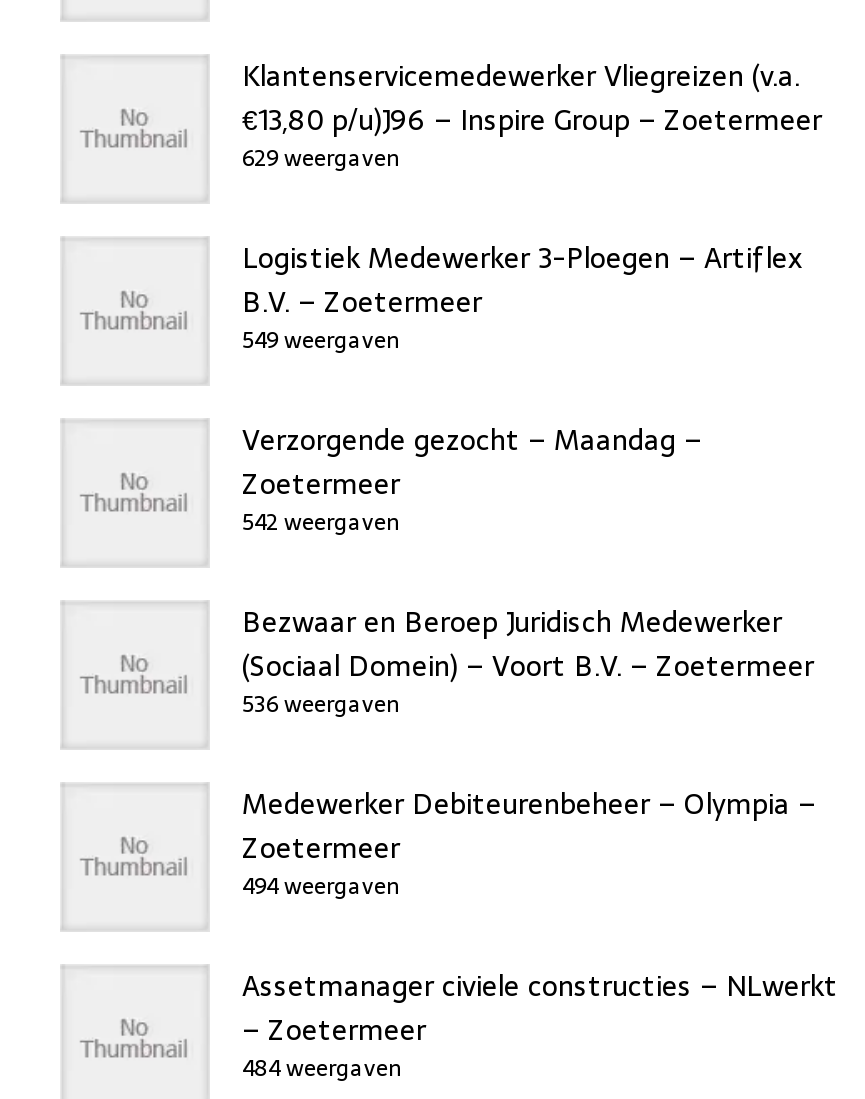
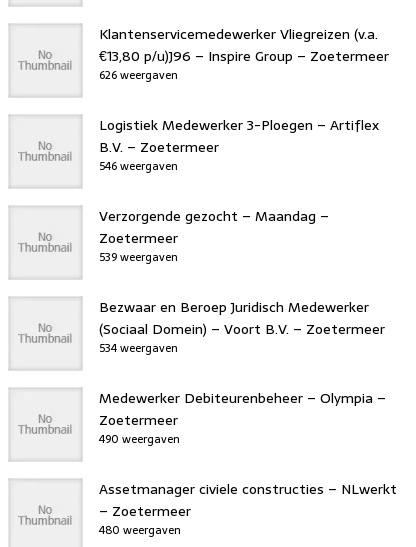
[242,140,400,176] 629 weergaven -> [99,66,178,84] 626 weergaven
[242,322,400,358] 549 weergaven -> [99,157,178,175] 546 weergaven
[242,504,400,540] 542 weergaven -> [99,248,178,266] 539 weergaven
[242,686,400,722] 536 weergaven -> [99,339,178,357] 534 weergaven
[242,868,400,904] 494 weergaven -> [99,430,180,448] 490 weergaven
[242,1050,402,1086] 484 weergaven -> [99,521,181,539] 480 weergaven

